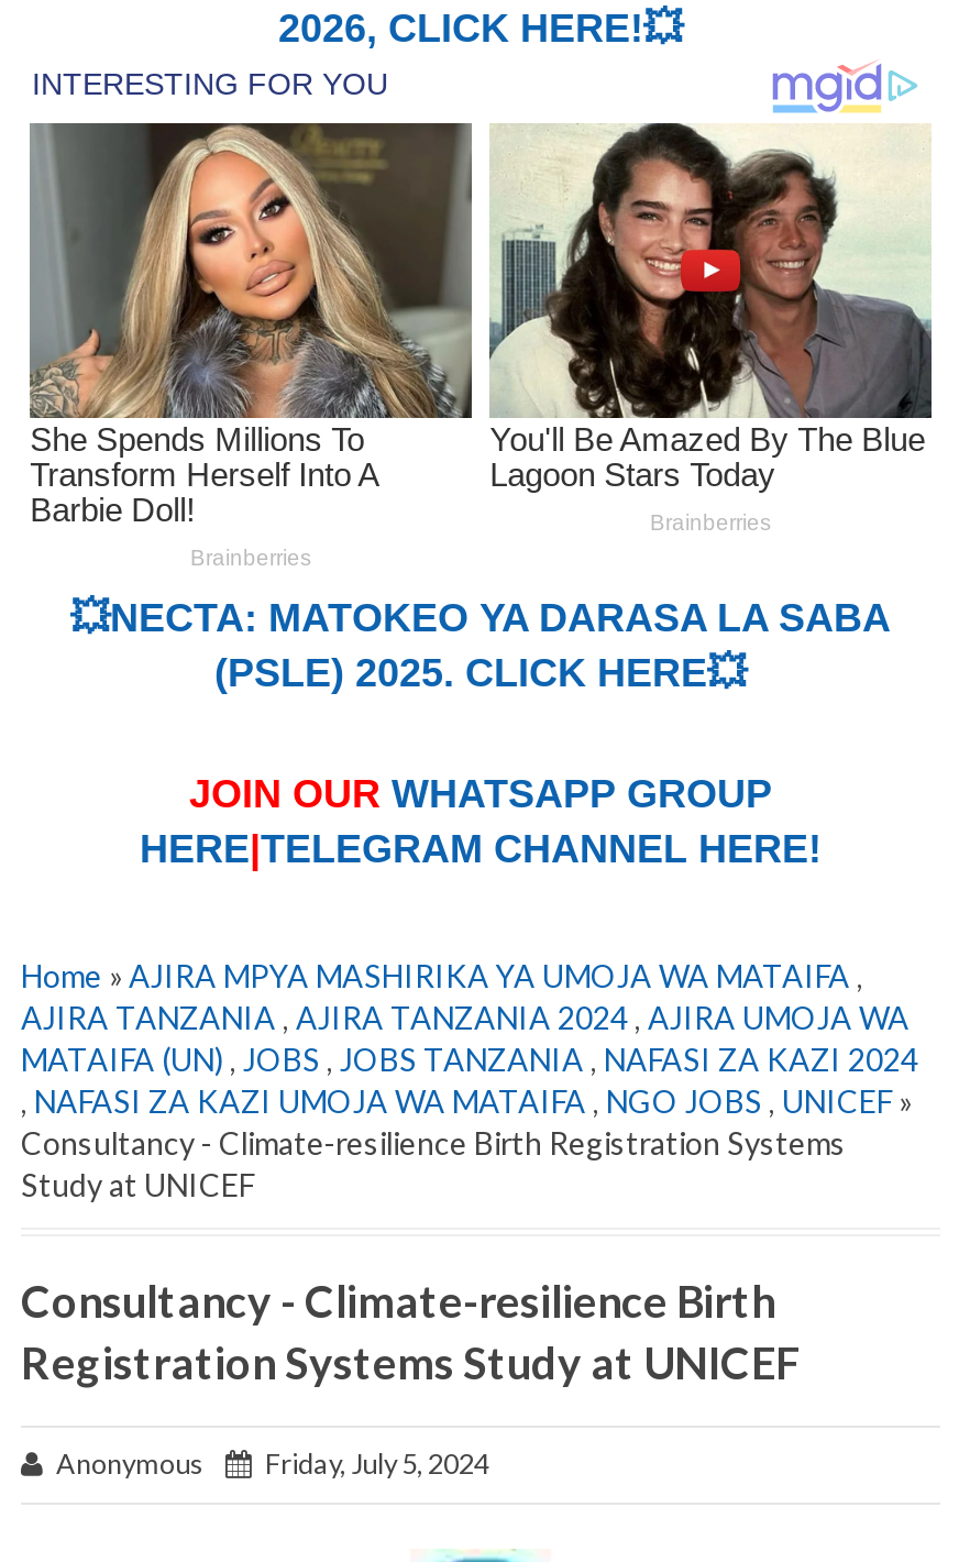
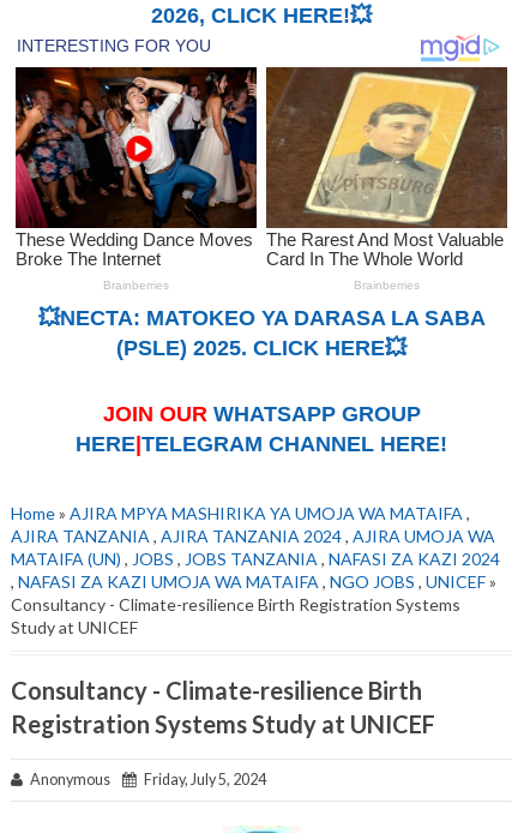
[27,121,472,524] [image] -> [14,66,257,266] [image]
[487,123,932,495] [image] -> [265,66,508,266] [image]

